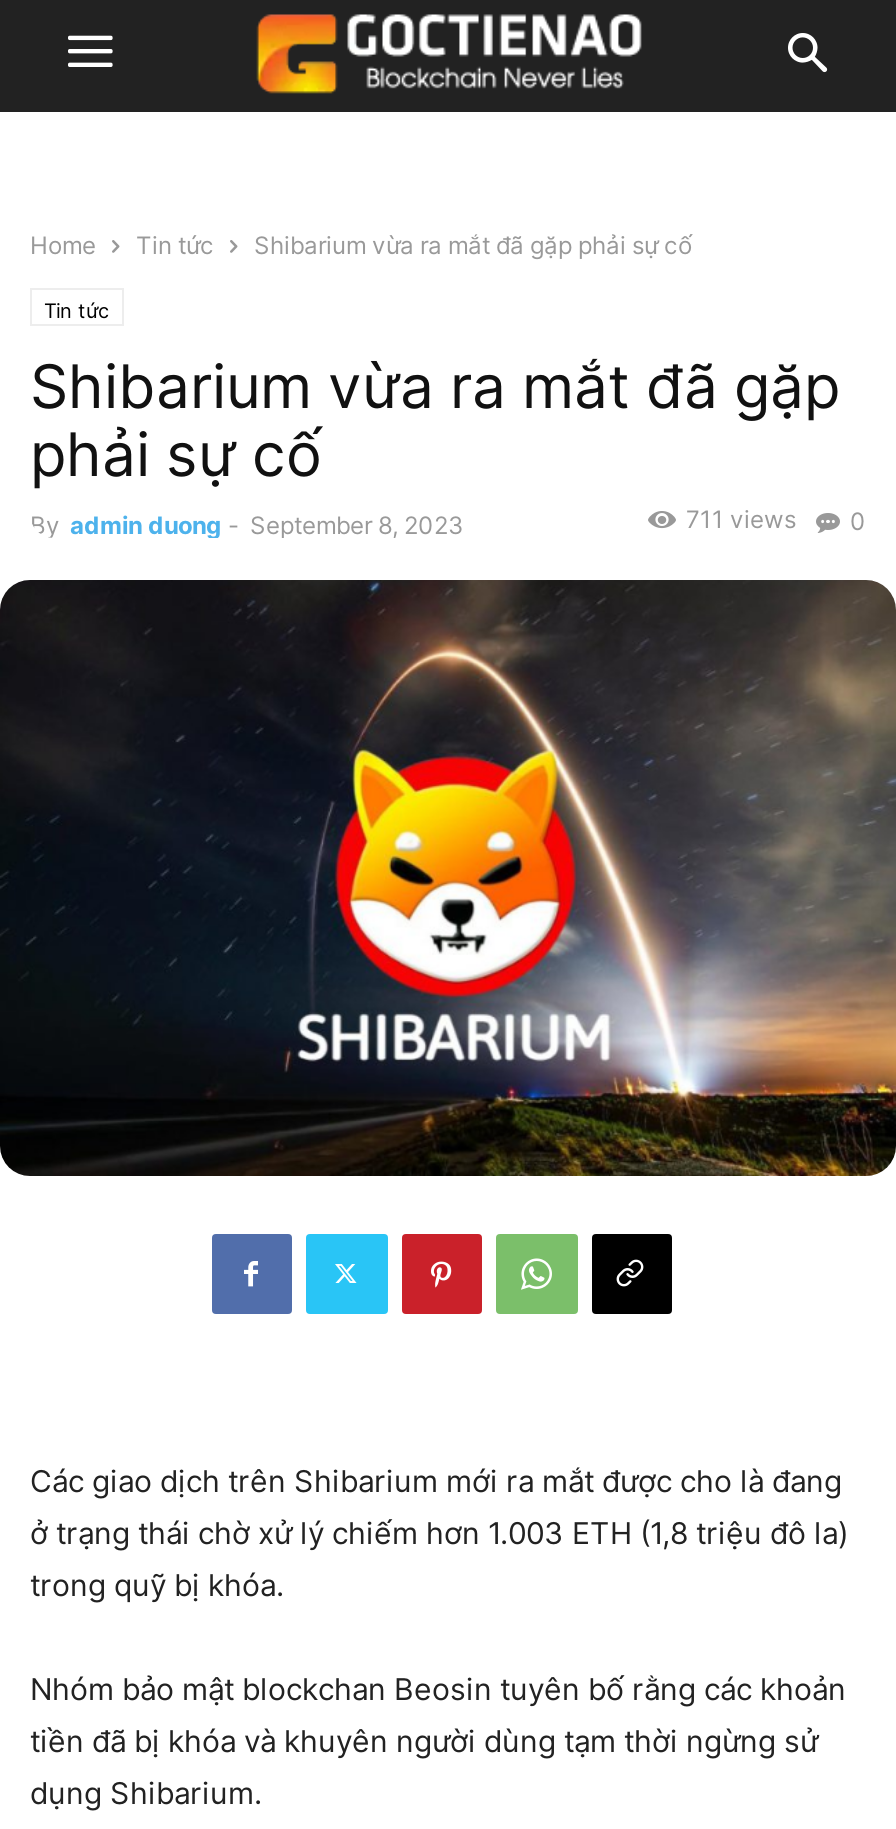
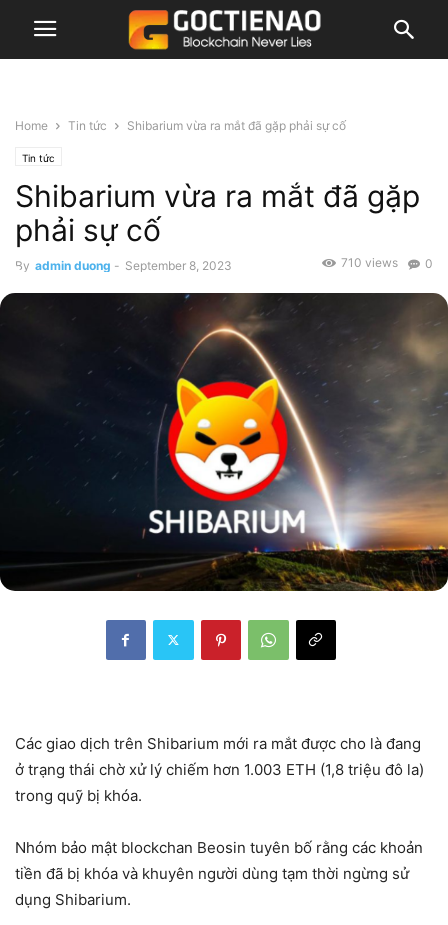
[686,504,866,536] 711 views 0 -> [341,255,433,271] 710 views 0

